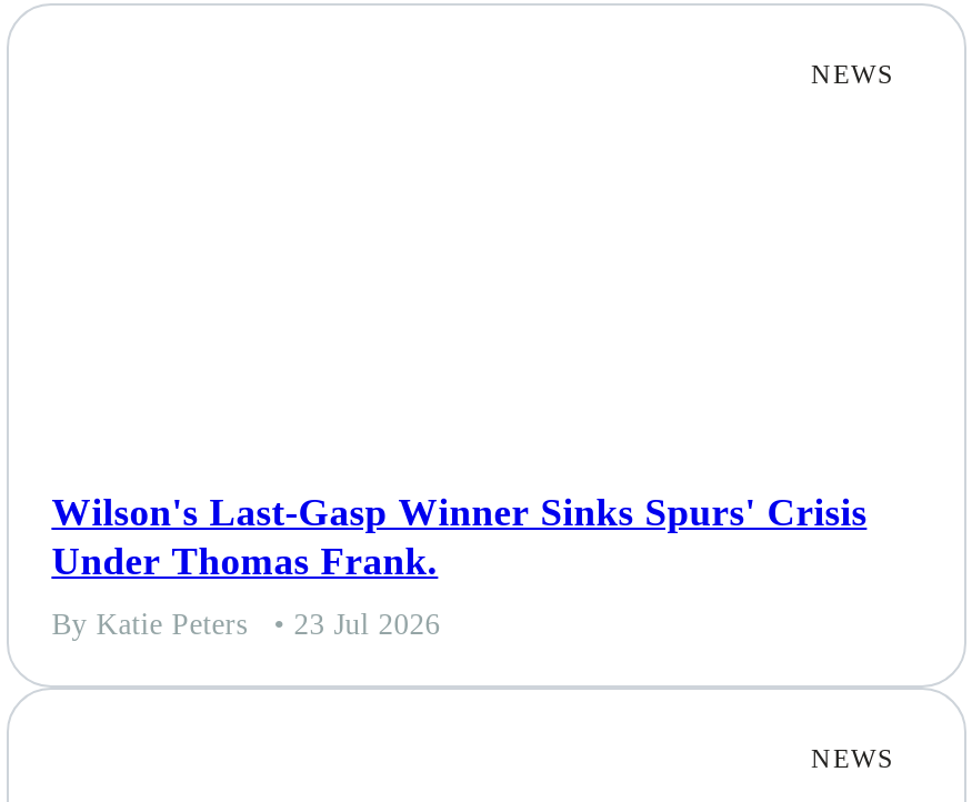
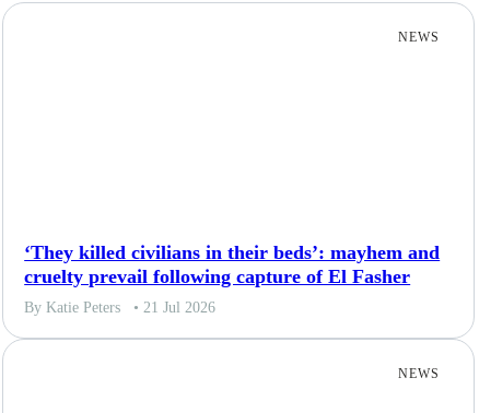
[52,489,867,583] Wilson's Last-Gasp Winner Sinks Spurs' Crisis | Under Thomas Frank. -> [24,241,440,287] ‘They killed civilians in their beds’: mayhem and | cruelty prevail following capture of El Fasher
[52,607,440,640] By Katie Peters • 23 Jul 2026 -> [24,299,216,316] By Katie Peters • 21 Jul 2026

